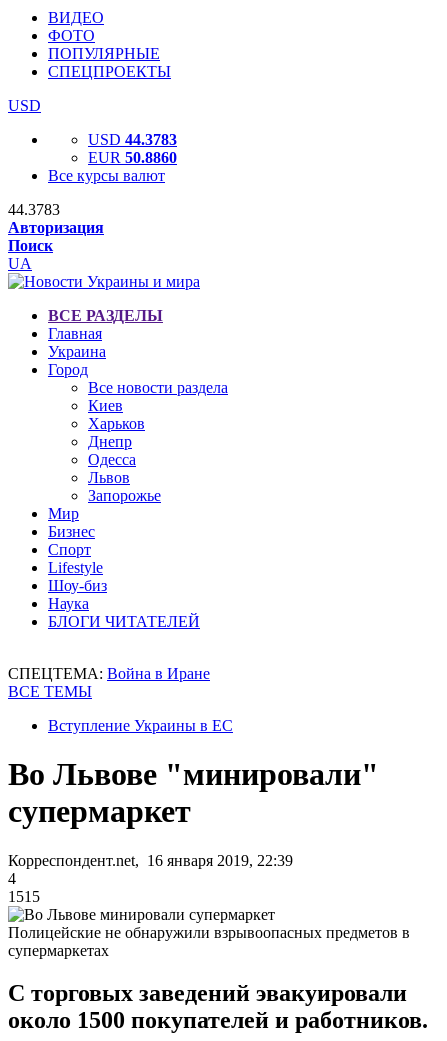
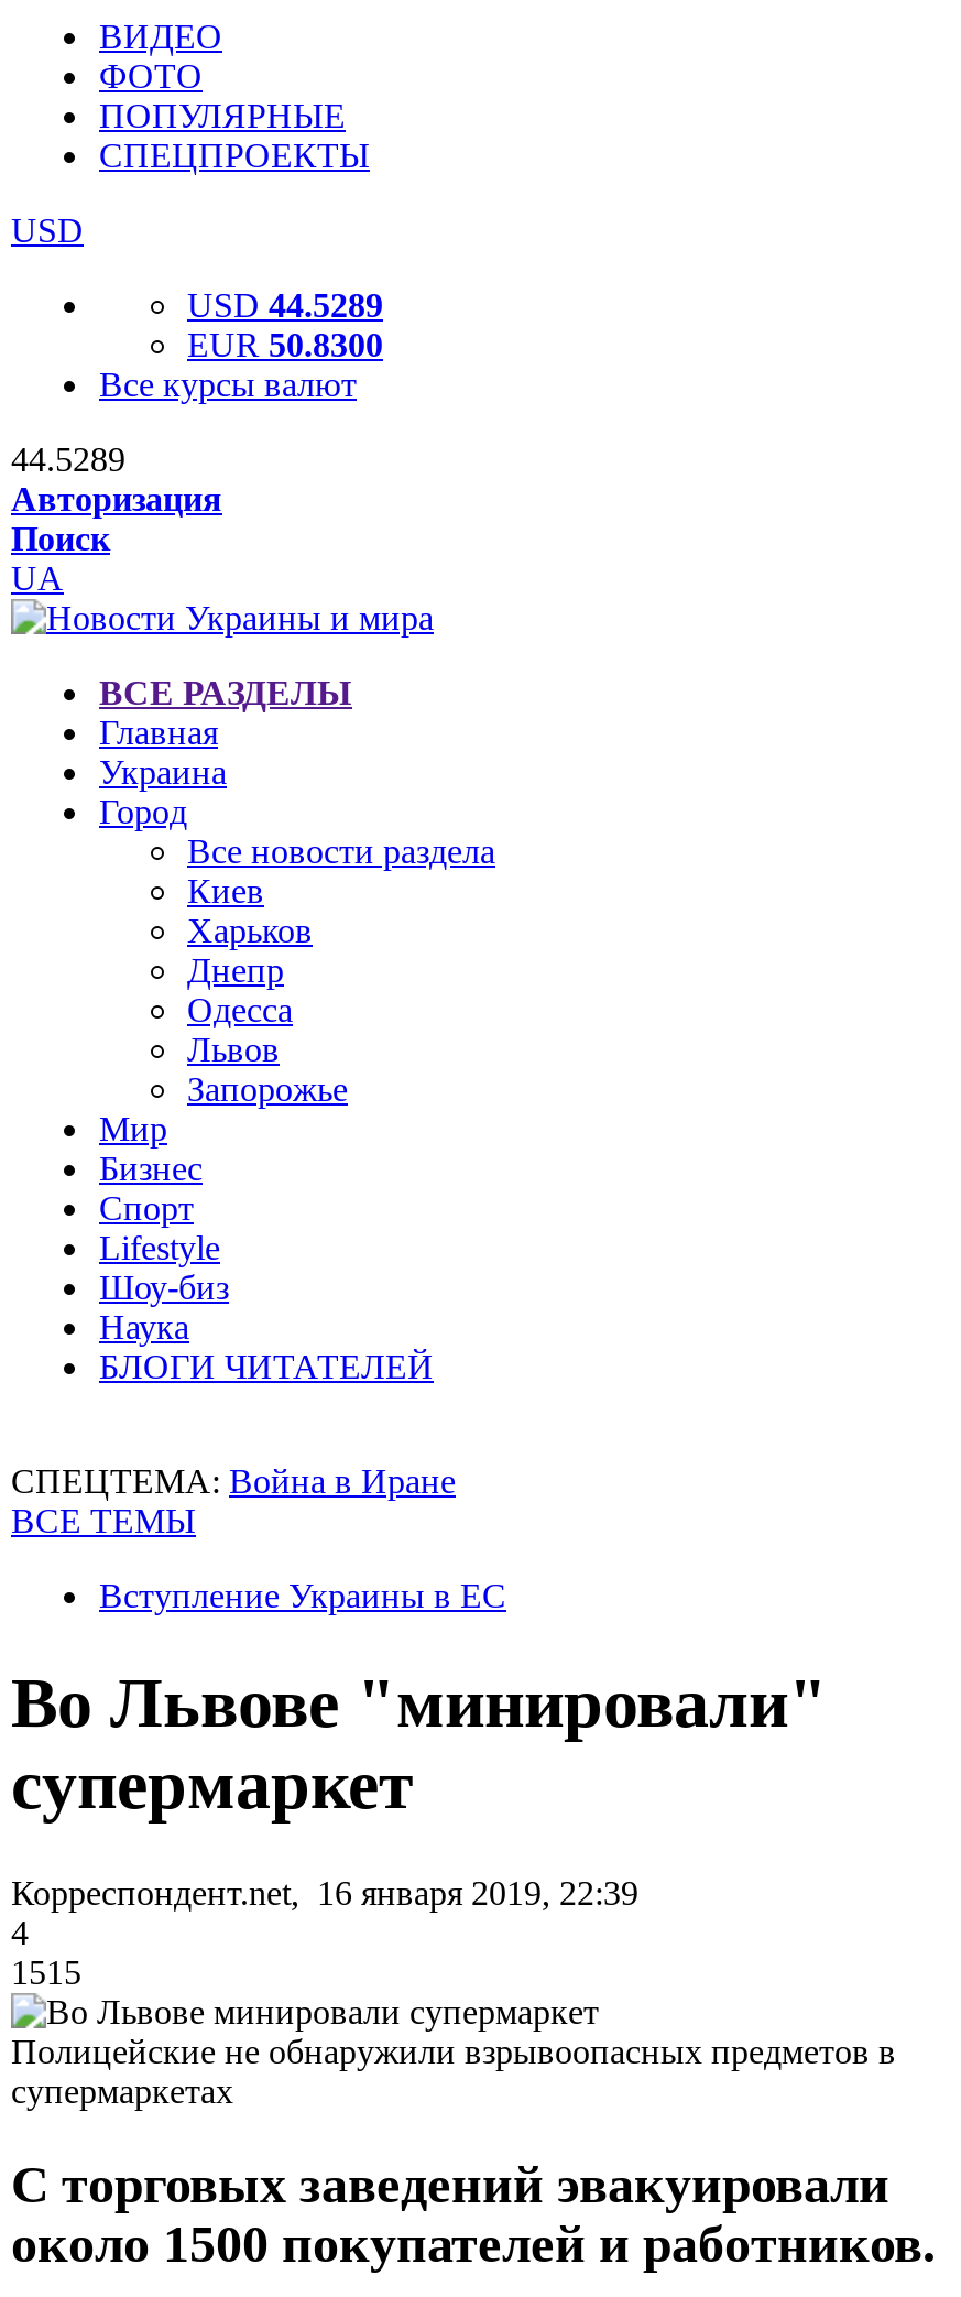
[88,131,177,148] USD 44.3783 -> [187,286,383,324] USD 44.5289
[88,149,177,166] EUR 50.8860 -> [187,326,383,363] EUR 50.8300
[8,201,60,218] 44.3783 -> [11,440,125,478] 44.5289

